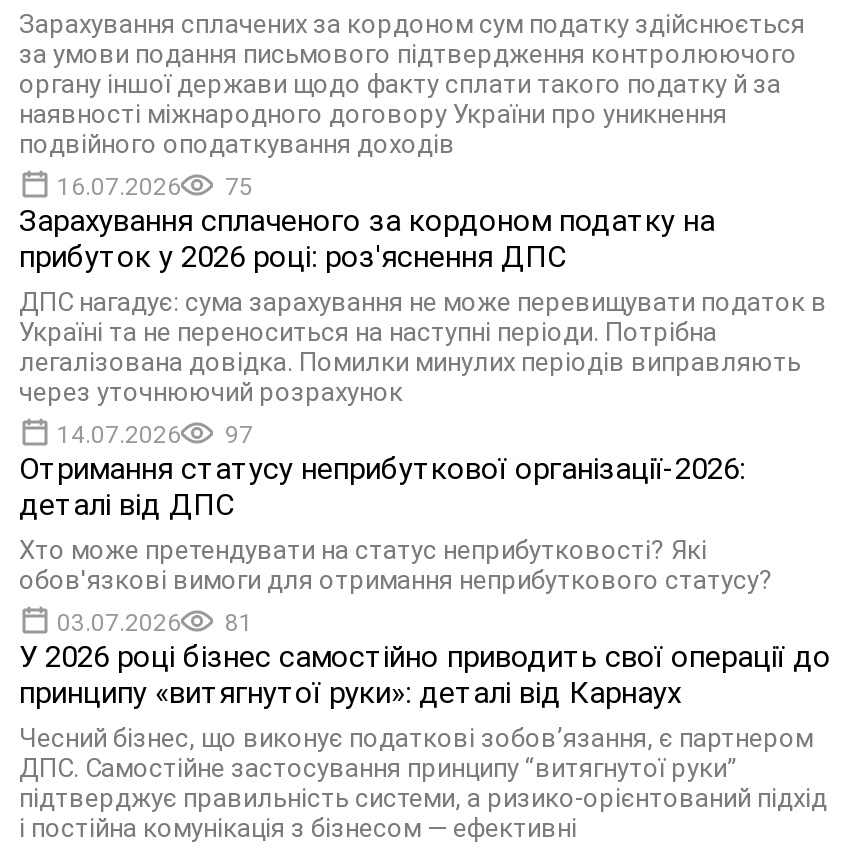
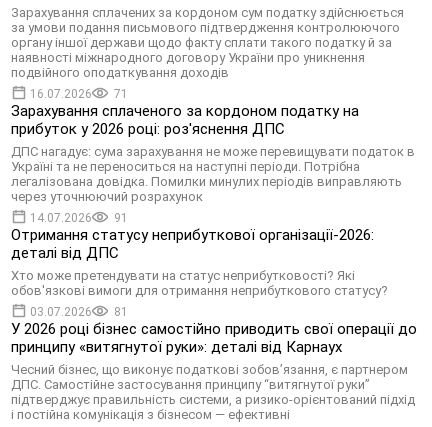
[57,173,253,201] 16.07.2026 75 -> [30,87,128,101] 16.07.2026 71
[57,421,253,449] 14.07.2026 97 -> [30,211,128,225] 14.07.2026 91

